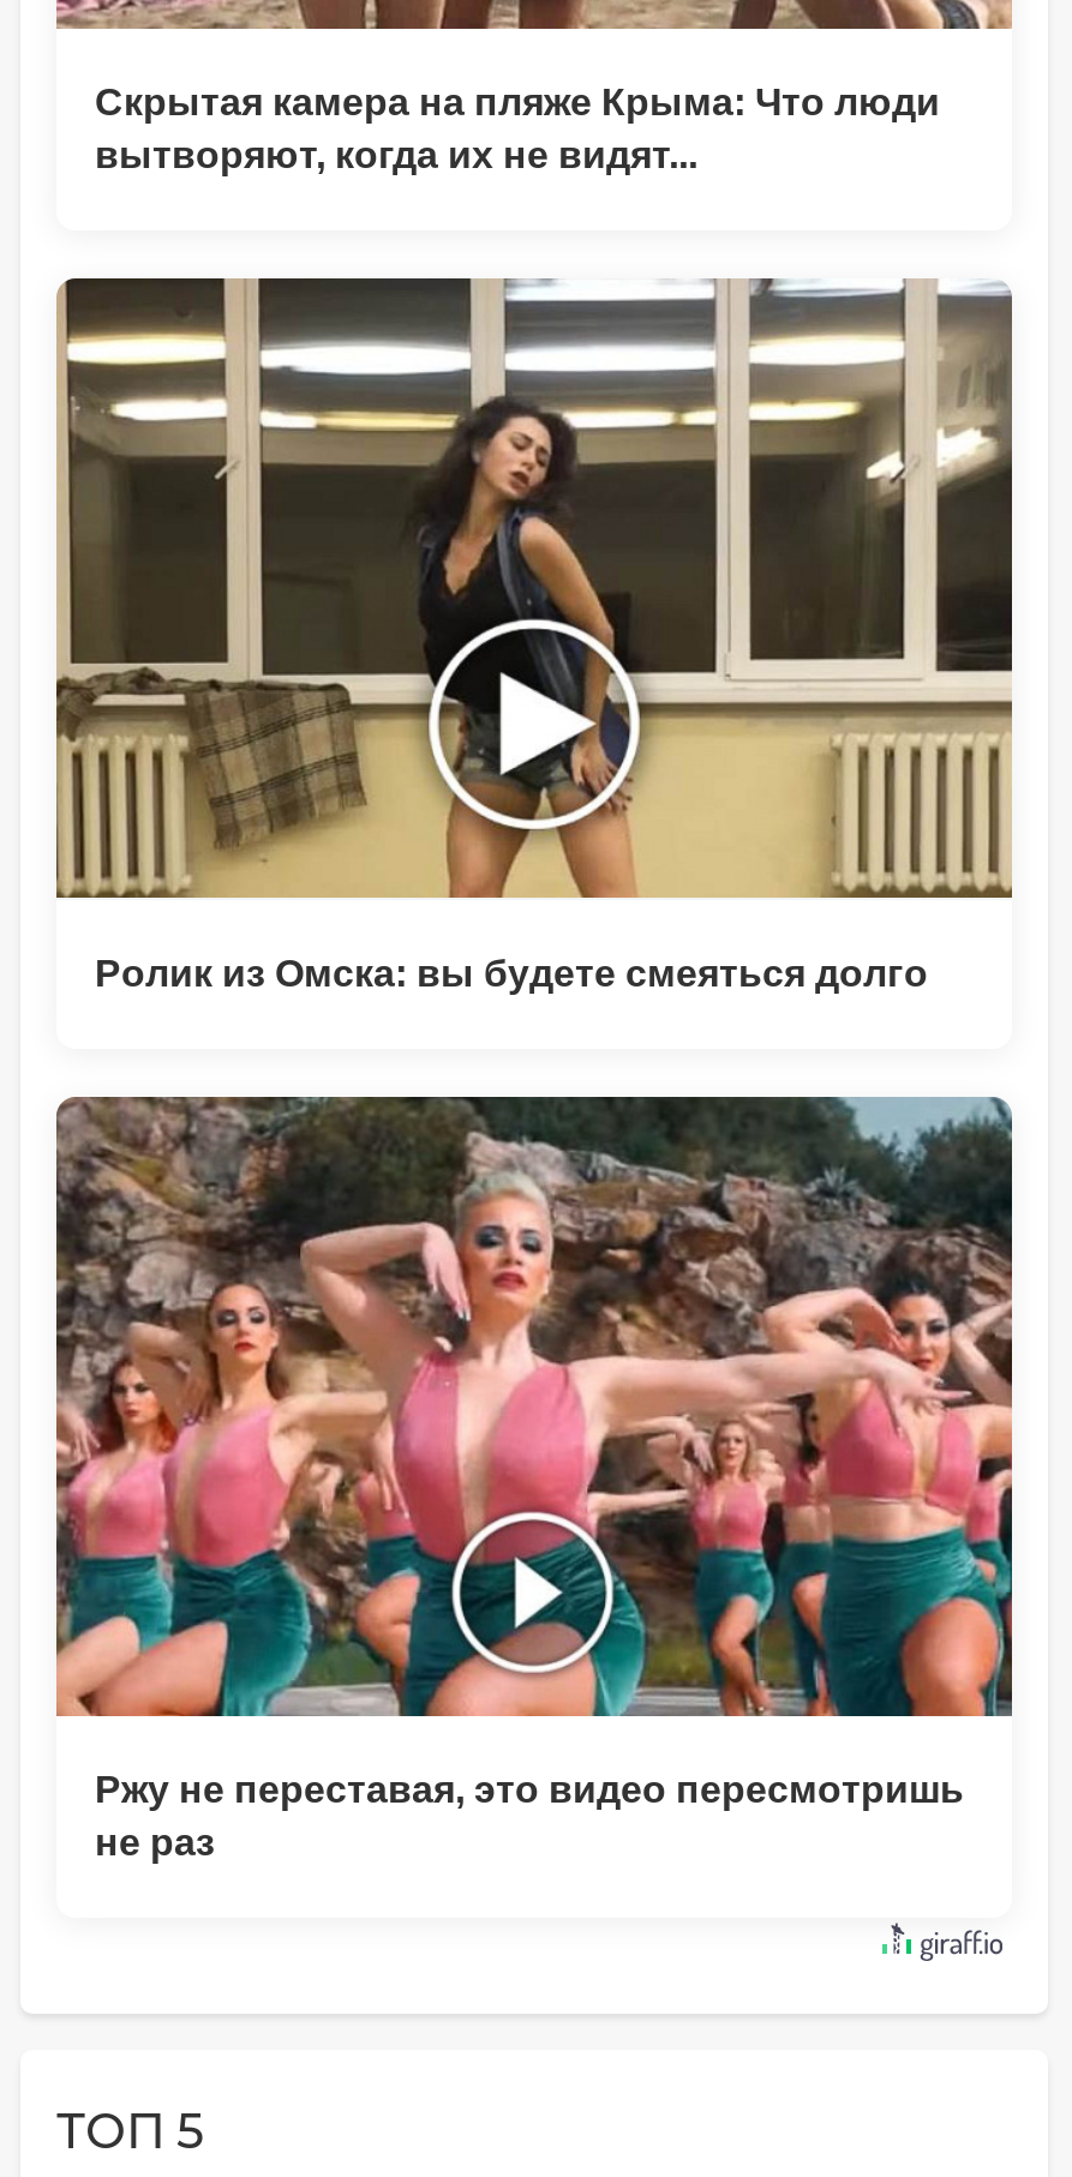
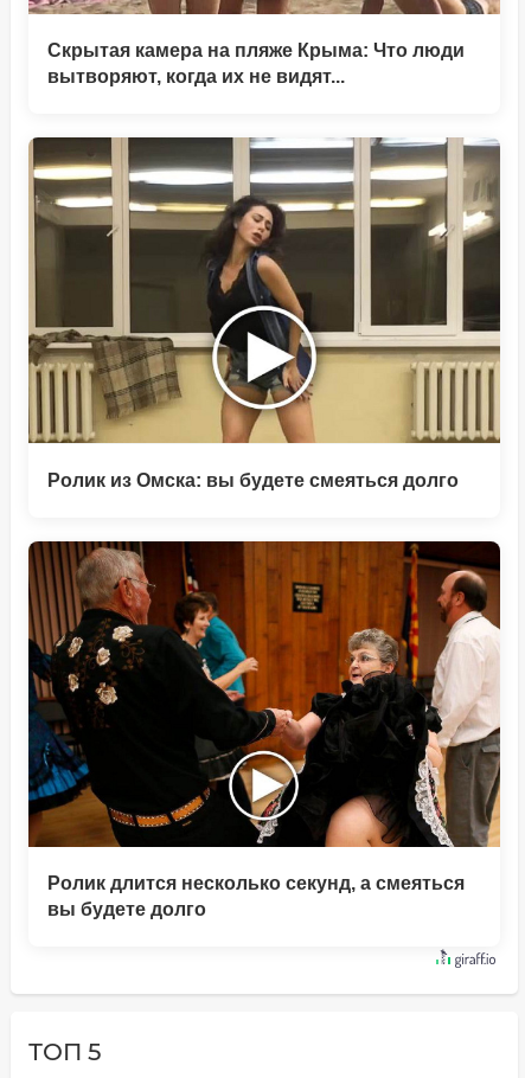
[54,1095,1014,1863] [image] | Ржу не переставая, это видео пересмотришь | не раз -> [27,540,501,920] [image] | Ролик длится несколько секунд, а смеяться | вы будете долго

